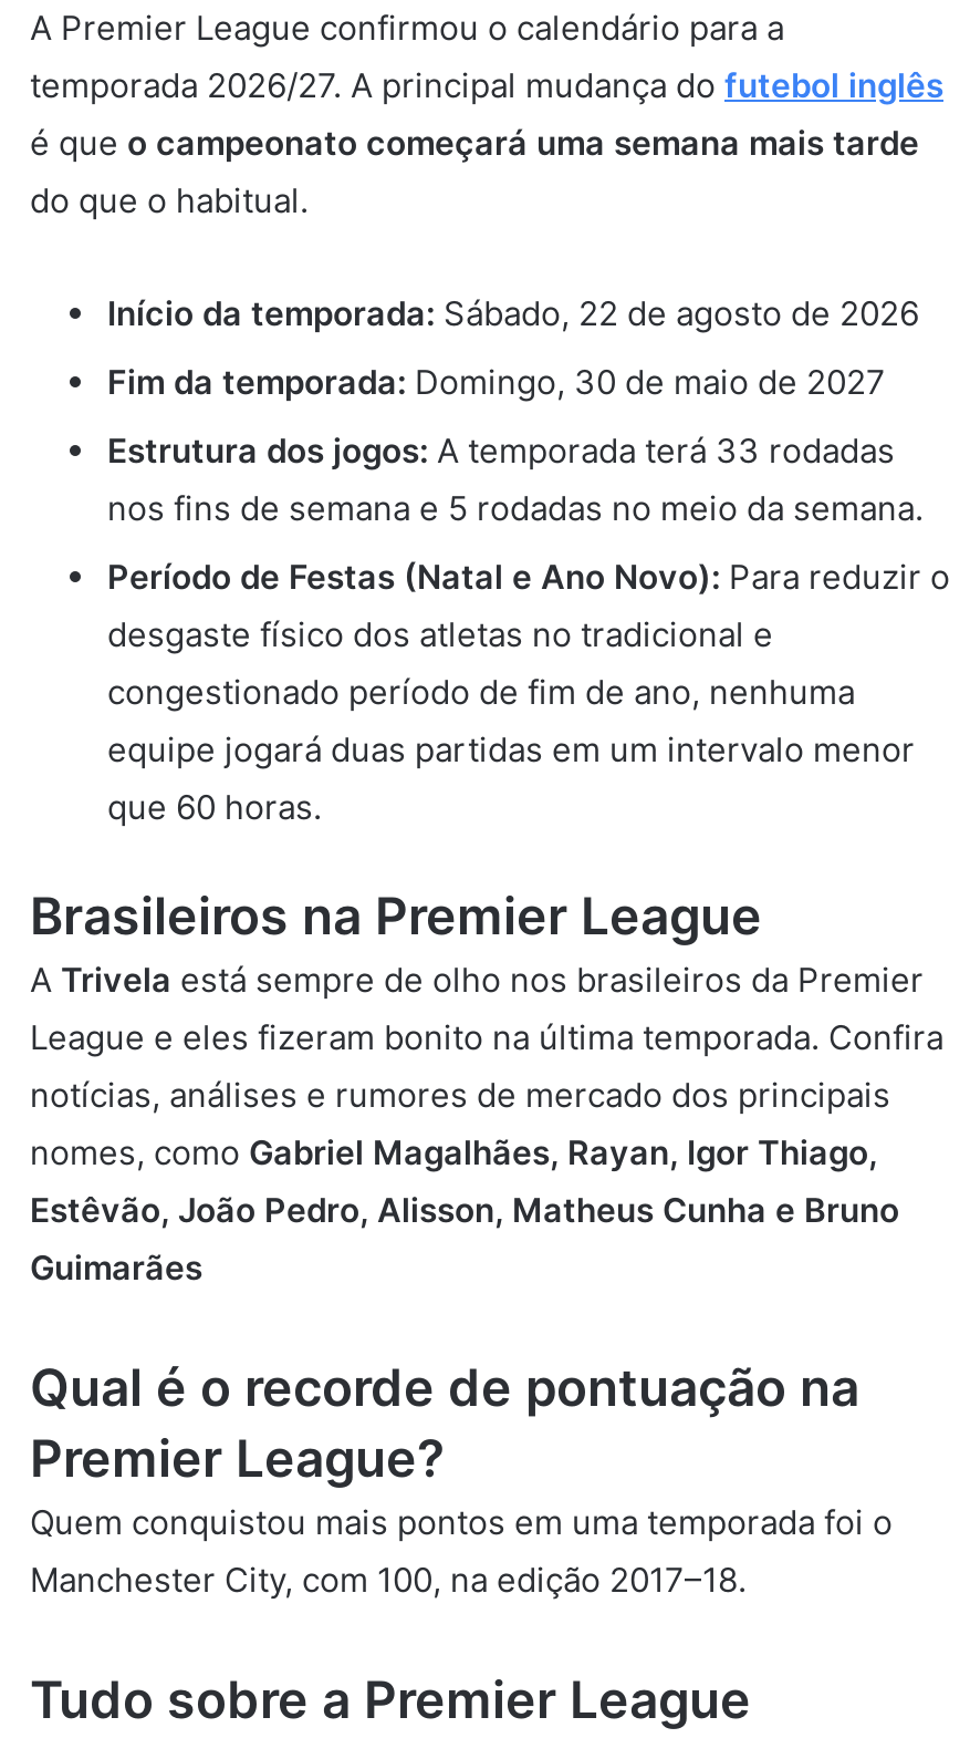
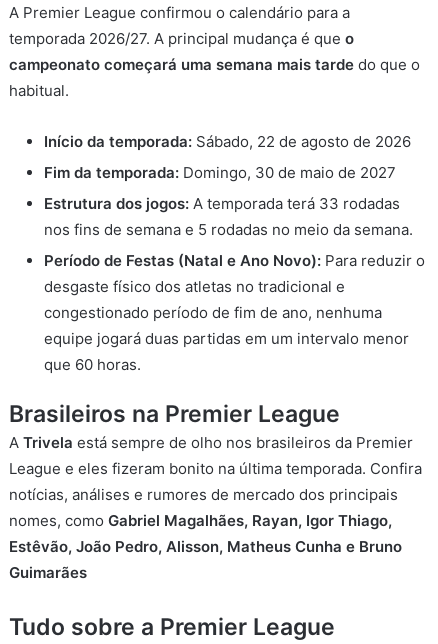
[30,64,943,221] temporada 2026/27. A principal mudança do futebol inglês | é que o campeonato começará uma semana mais tarde | do que o habitual. -> [9,29,420,100] temporada 2026/27. A principal mudança é que o | campeonato começará uma semana mais tarde do que o | habitual.
[30,1357,893,1601] Qual é o recorde de pontuação na | Premier League? | Quem conquistou mais pontos em uma temporada foi o | Manchester City, com 100, na edição 2017–18. -> none

